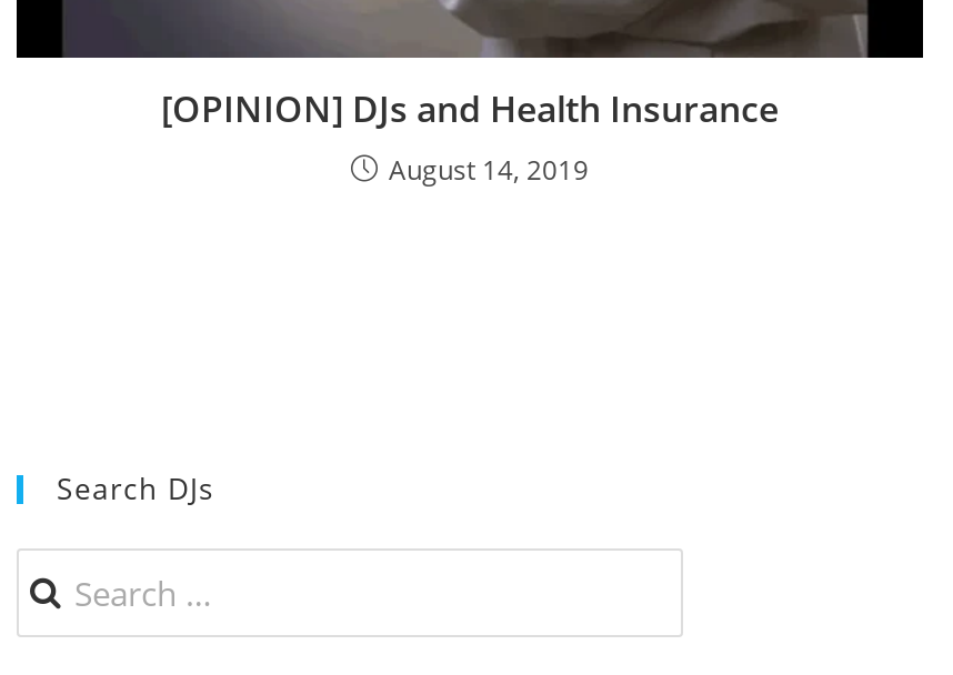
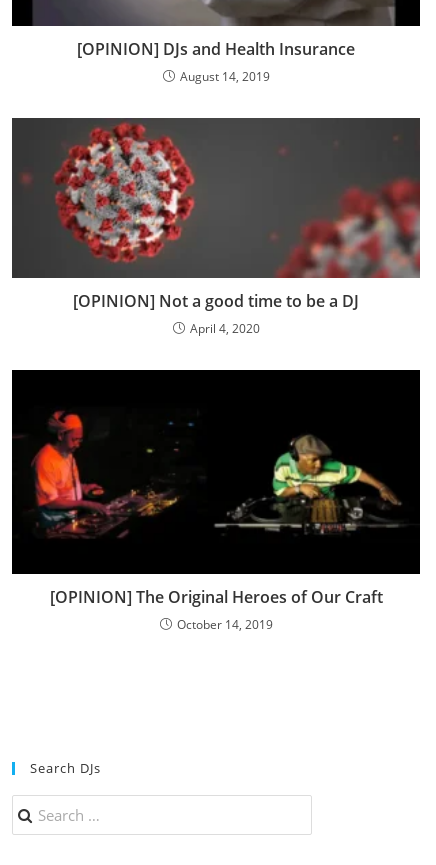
none -> [12,117,421,337] [image] | [OPINION] Not a good time to be a DJ | April 4, 2020
none -> [12,369,420,633] [image] | [OPINION] The Original Heroes of Our Craft | October 14, 2019

